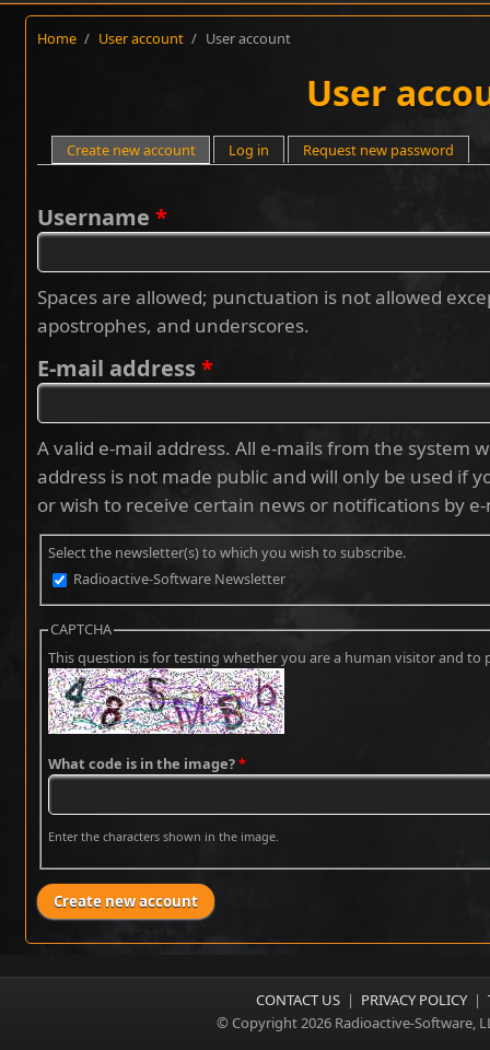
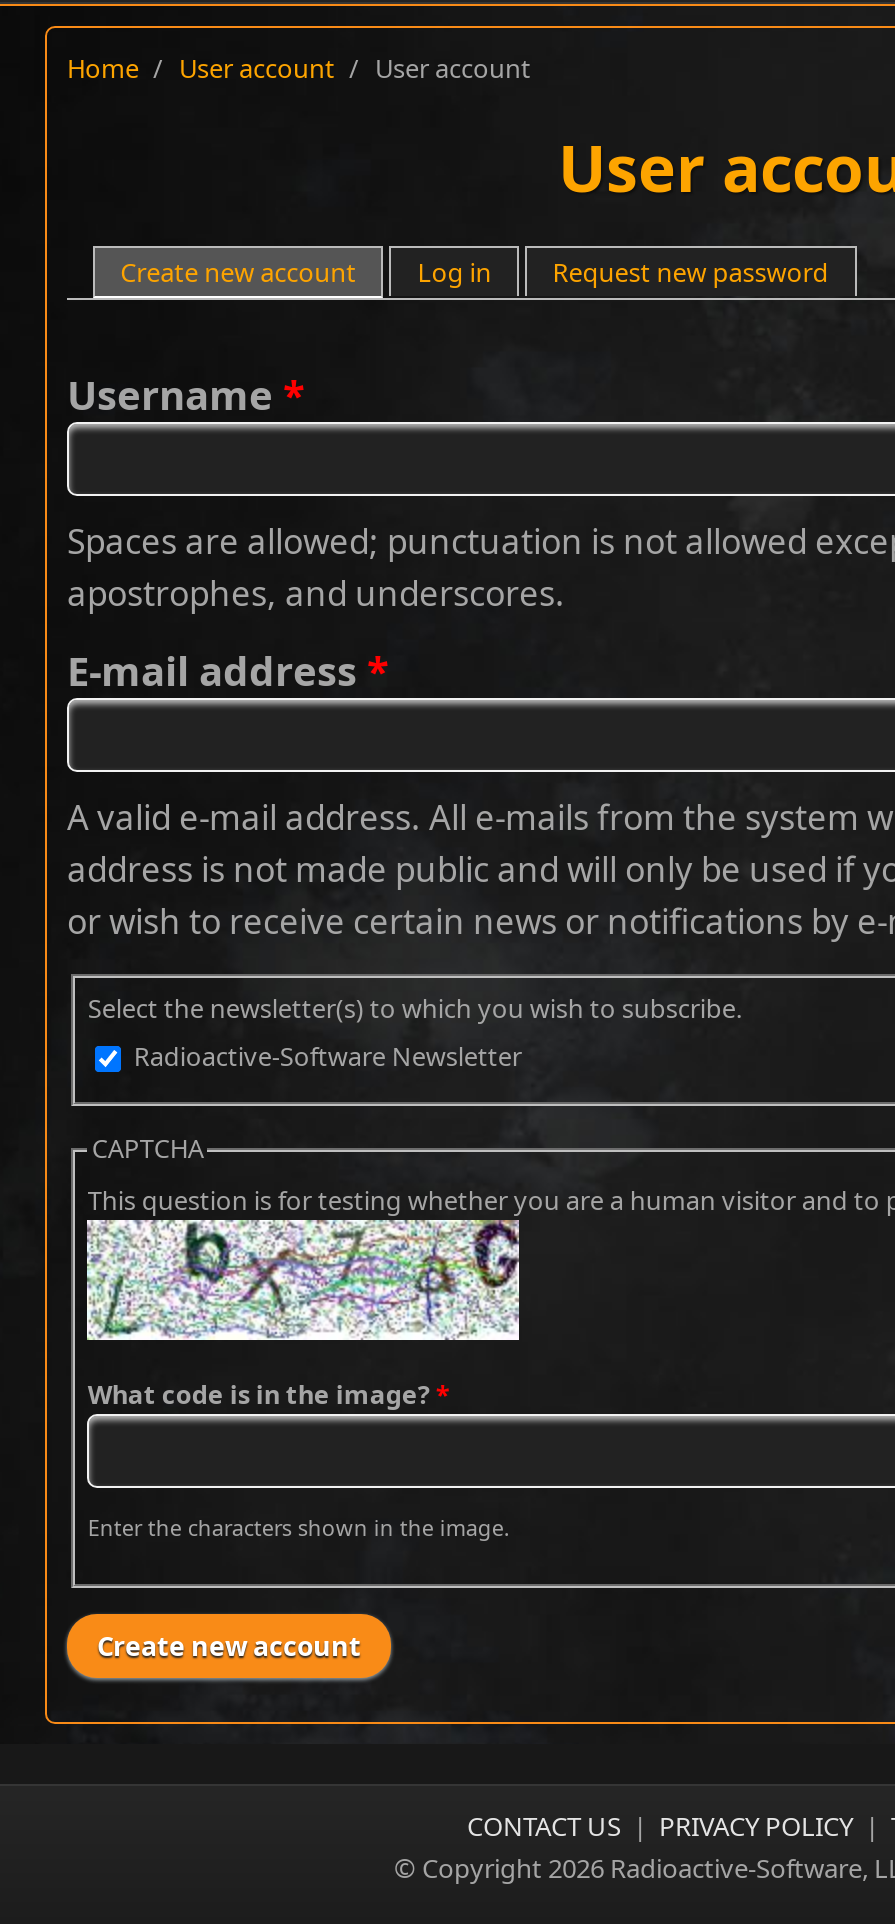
[48,669,284,735] [image] -> [85,1222,521,1342] [image]

